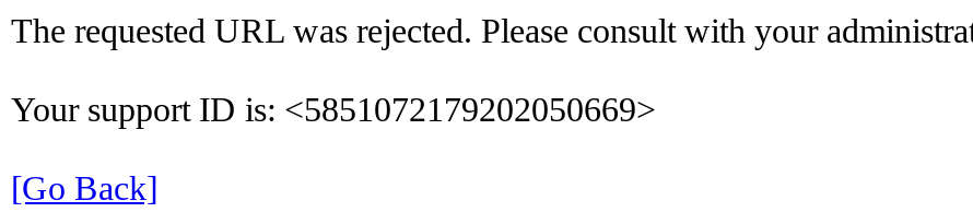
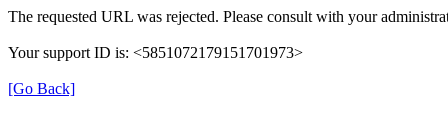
[11,91,656,128] Your support ID is: <5851072179202050669> -> [8,44,303,61] Your support ID is: <5851072179151701973>

